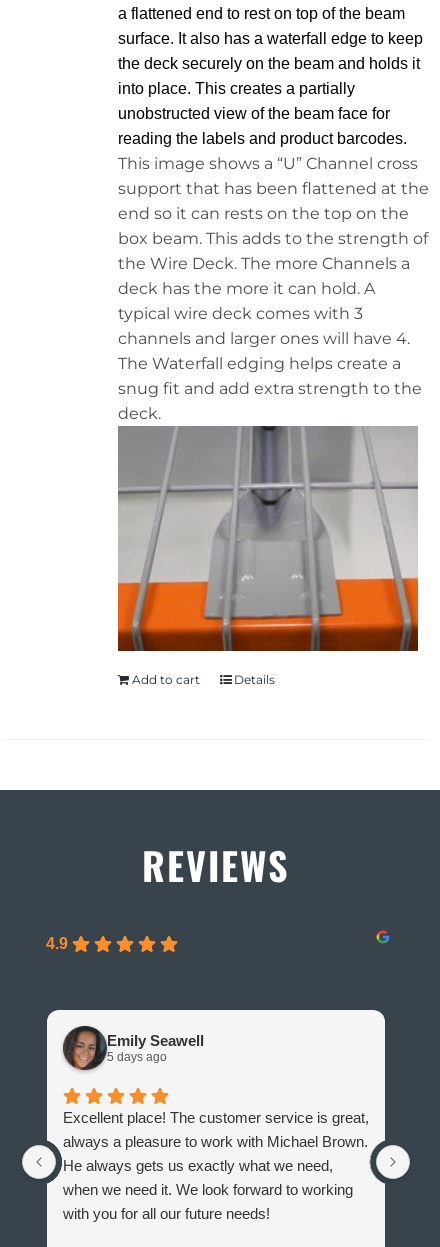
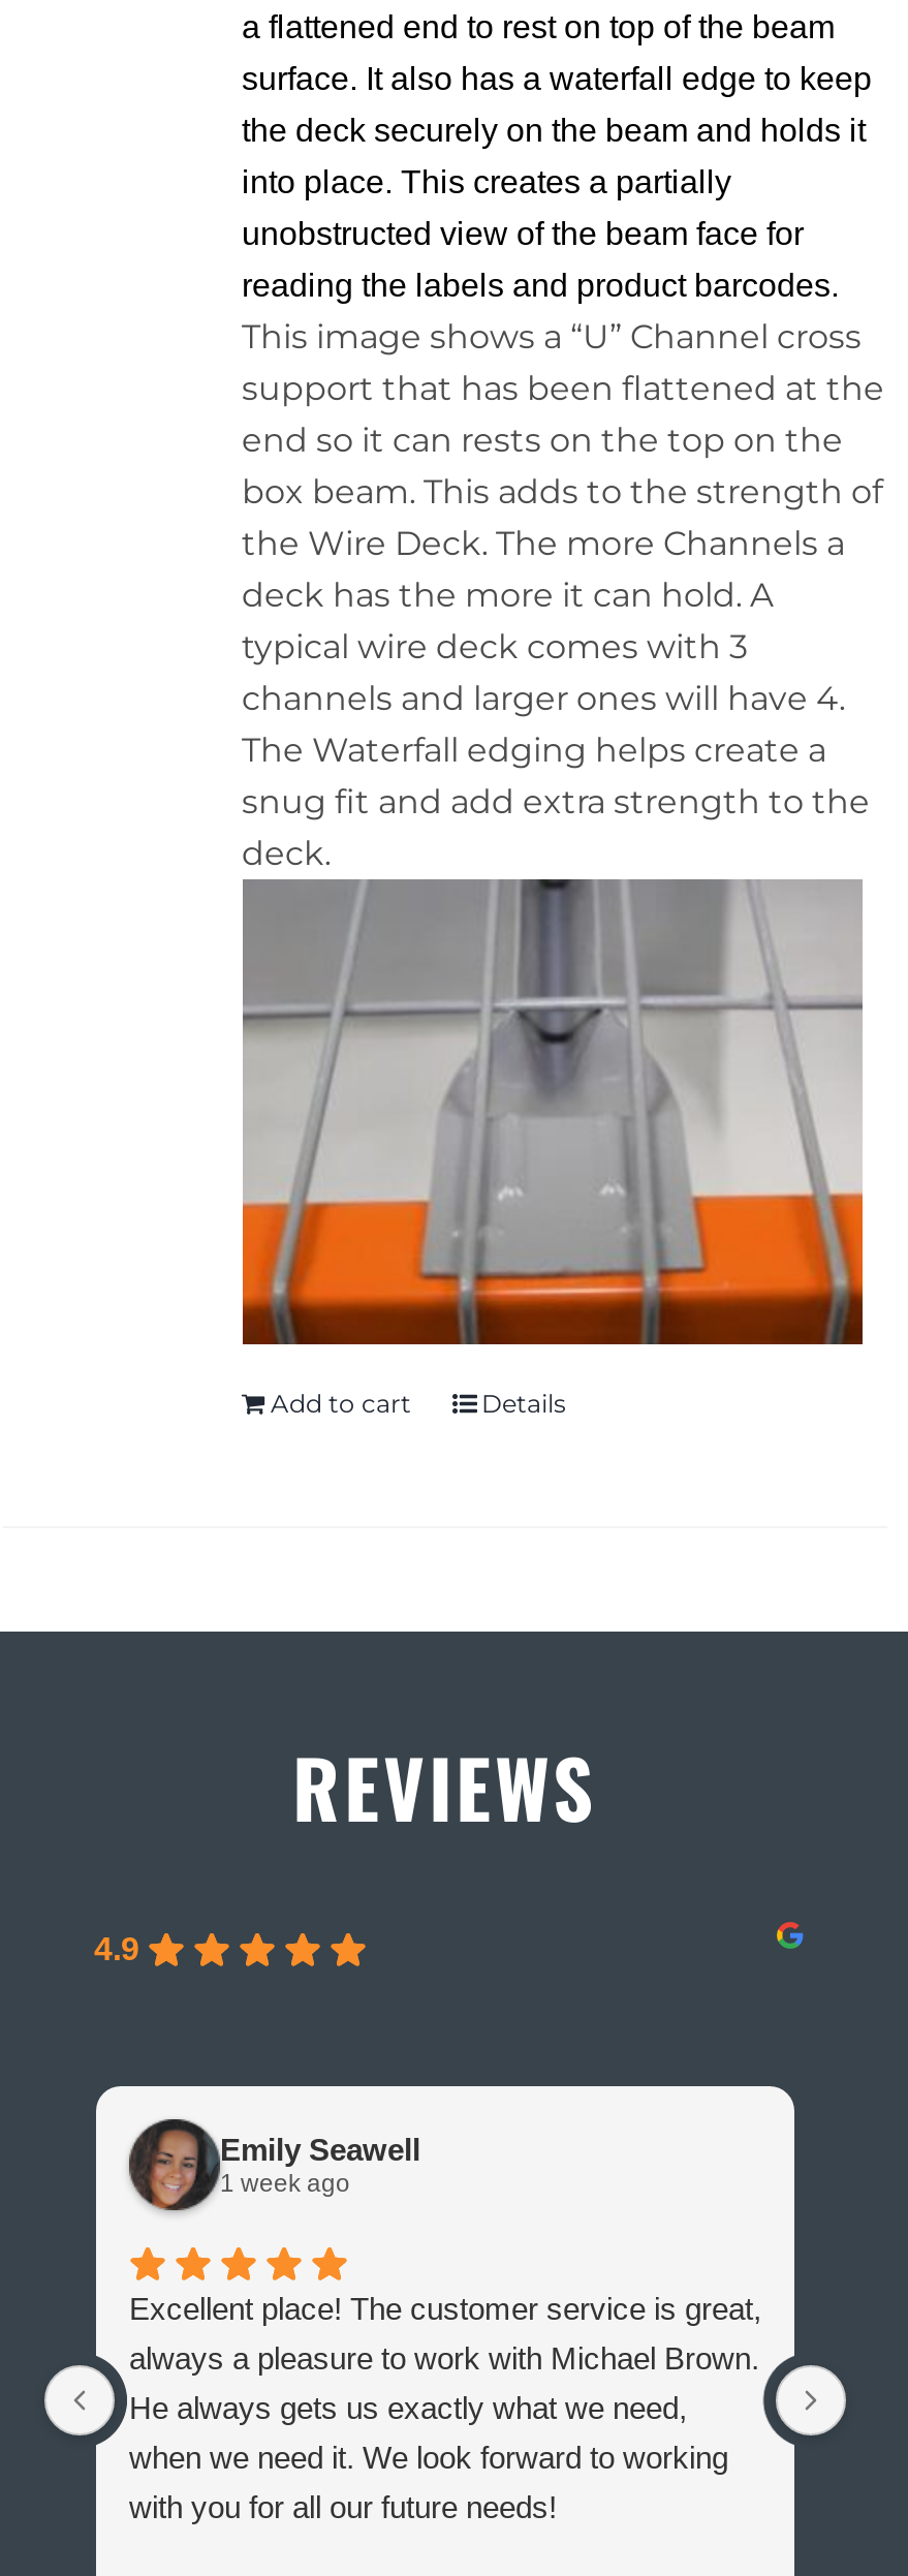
[107,1050,167,1064] 5 days ago -> [220,2168,350,2197] 1 week ago

